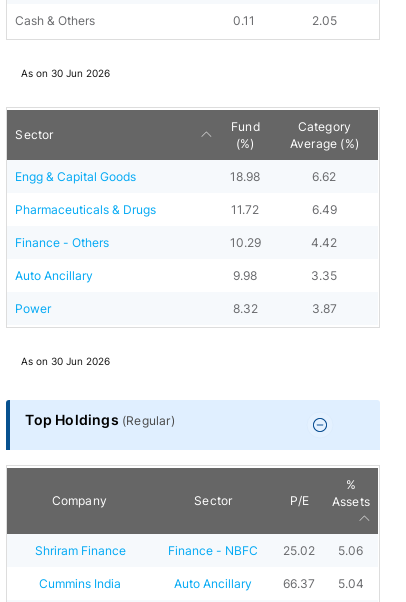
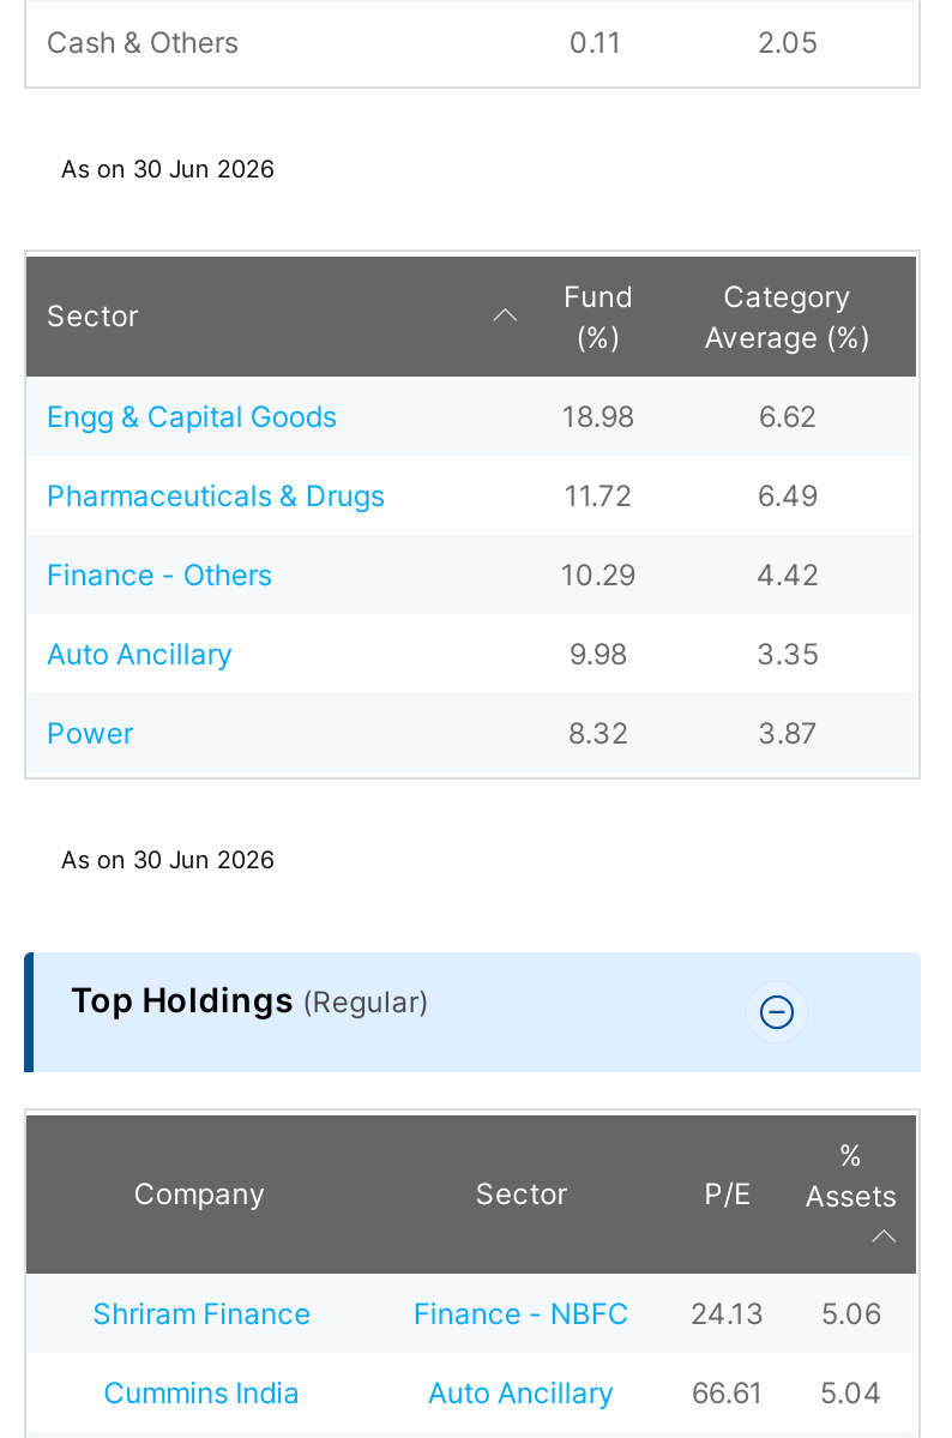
[168,543,363,558] Finance - NBFC 25.02 5.06 -> [413,1295,881,1331] Finance - NBFC 24.13 5.06
[283,576,364,591] 66.37 5.04 -> [692,1374,882,1410] 66.61 5.04

